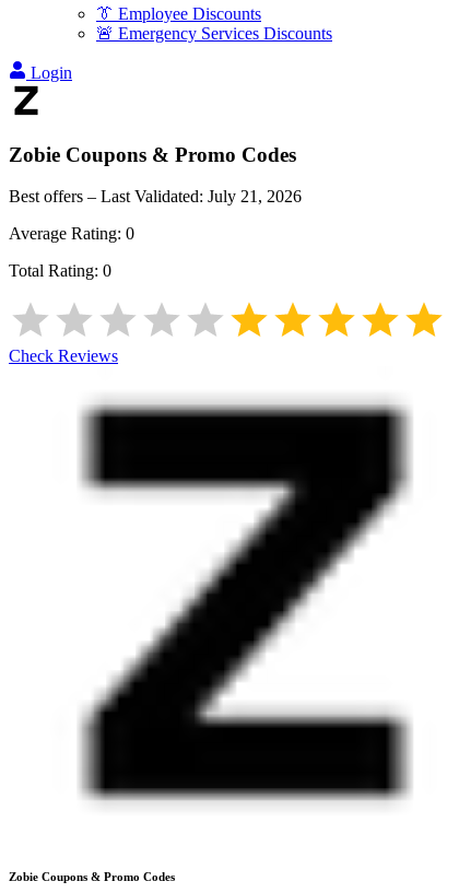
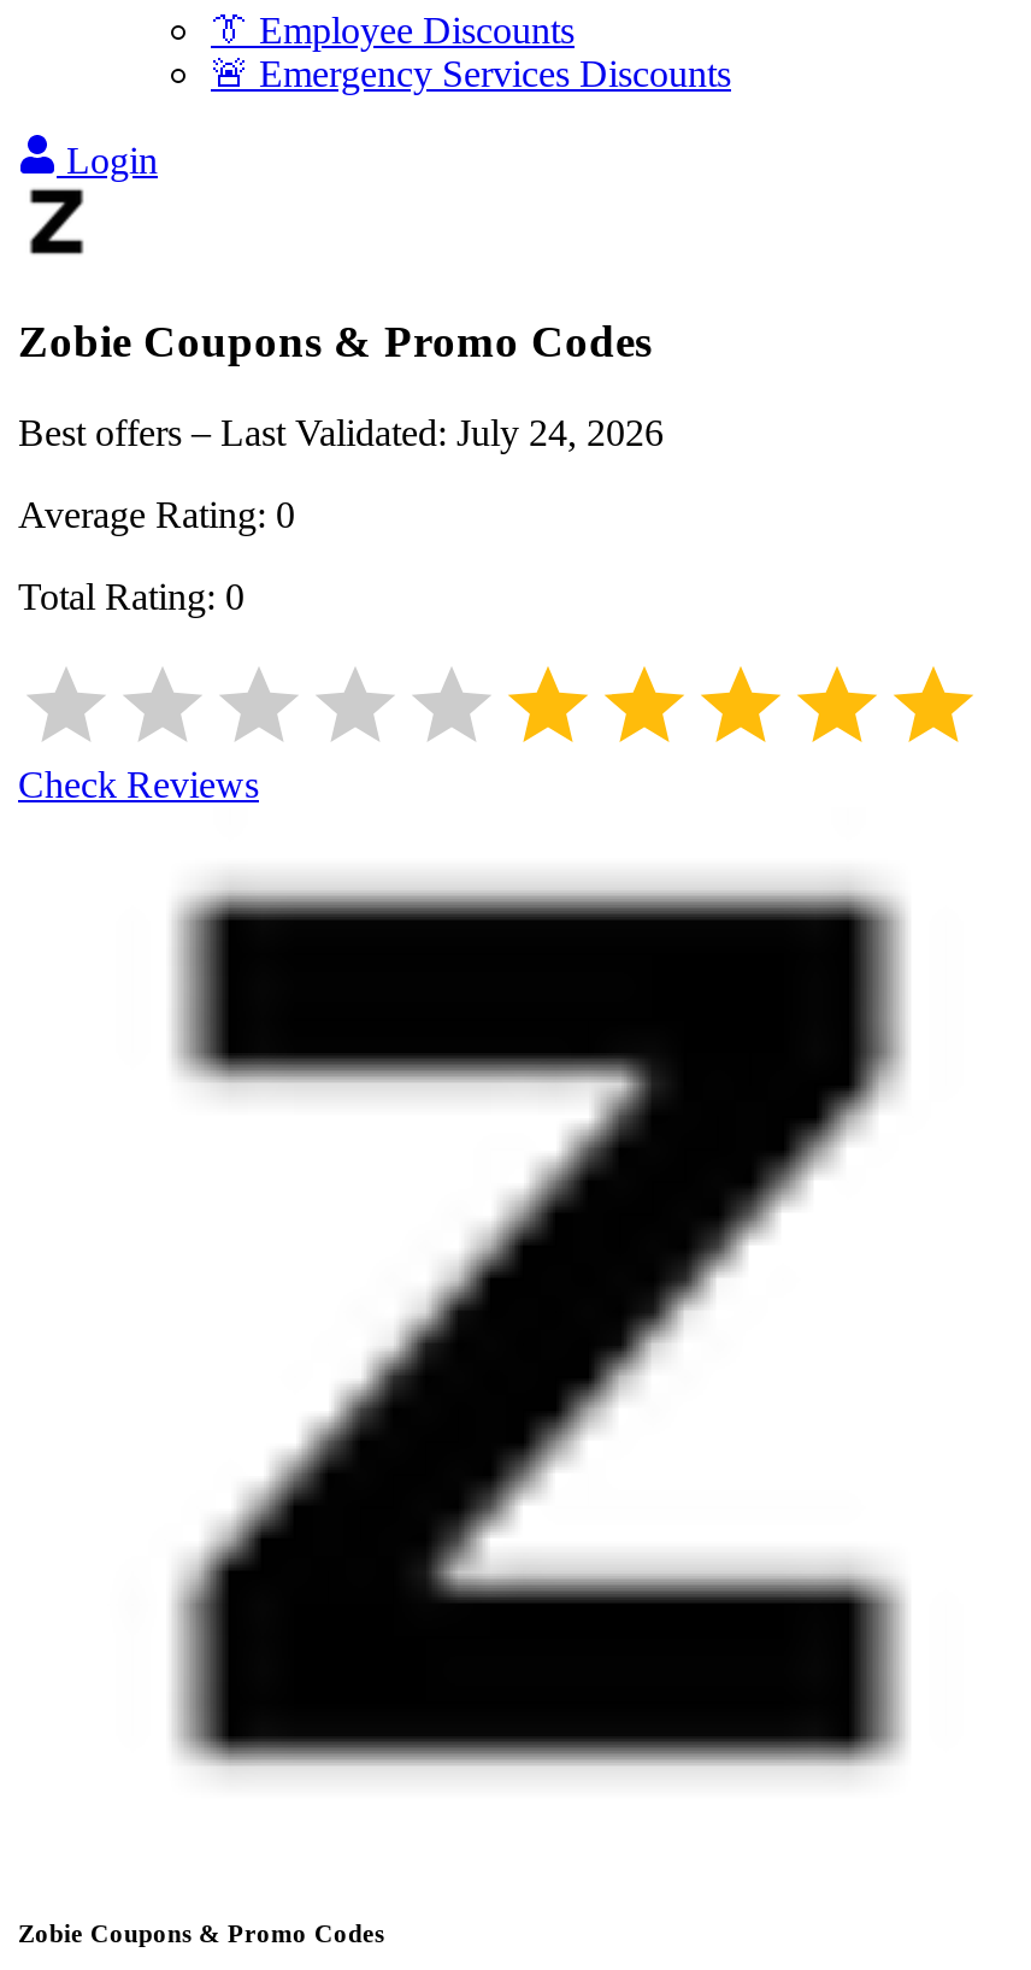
[9,187,302,206] Best offers – Last Validated: July 21, 2026 -> [18,413,664,454] Best offers – Last Validated: July 24, 2026

